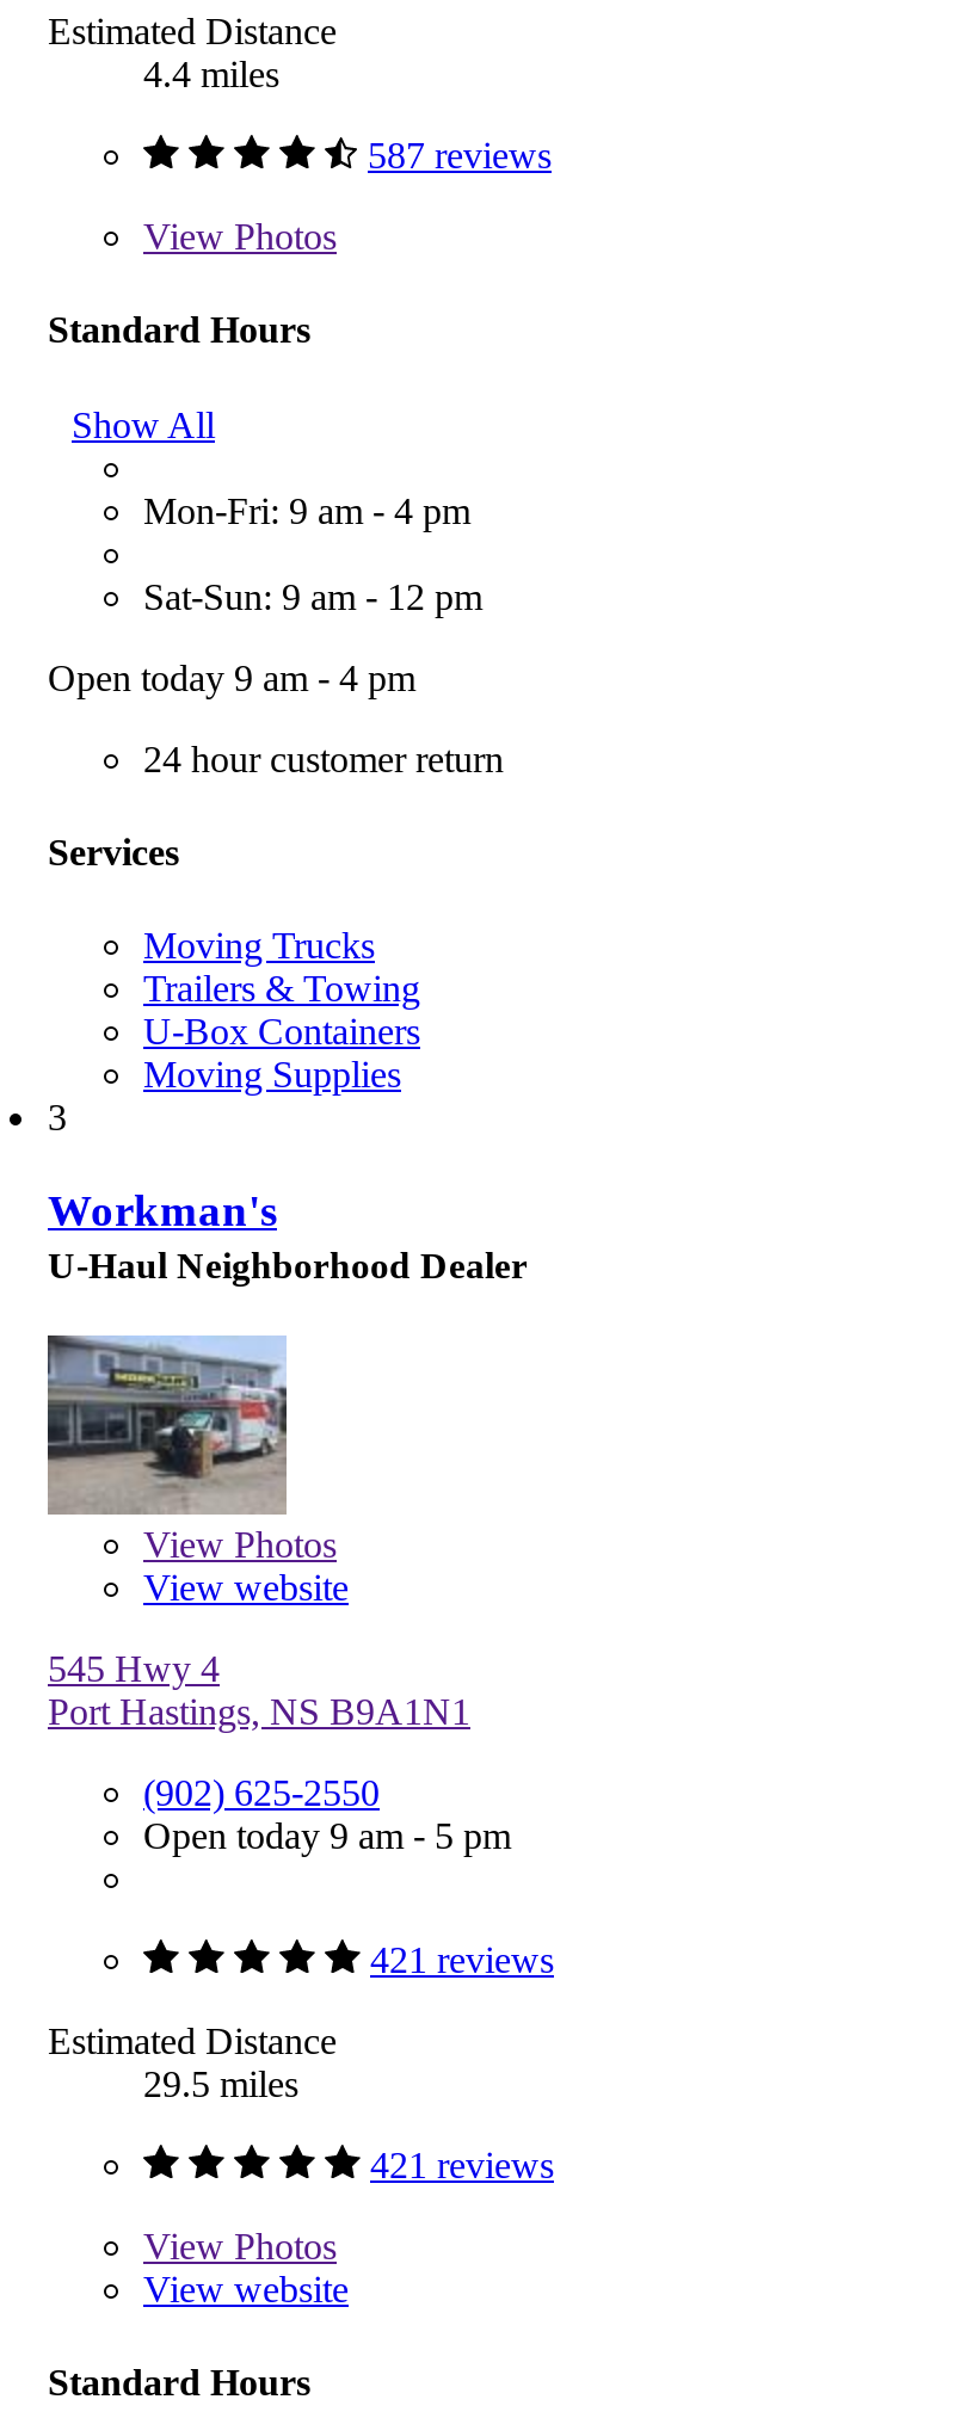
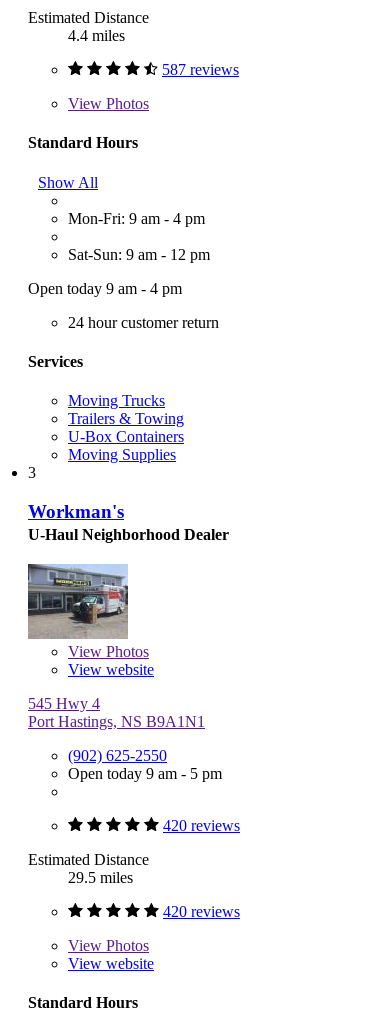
[370,1938,554,1979] 421 reviews -> [163,816,240,833] 420 reviews
[370,2143,554,2184] 421 reviews -> [163,902,240,919] 420 reviews

